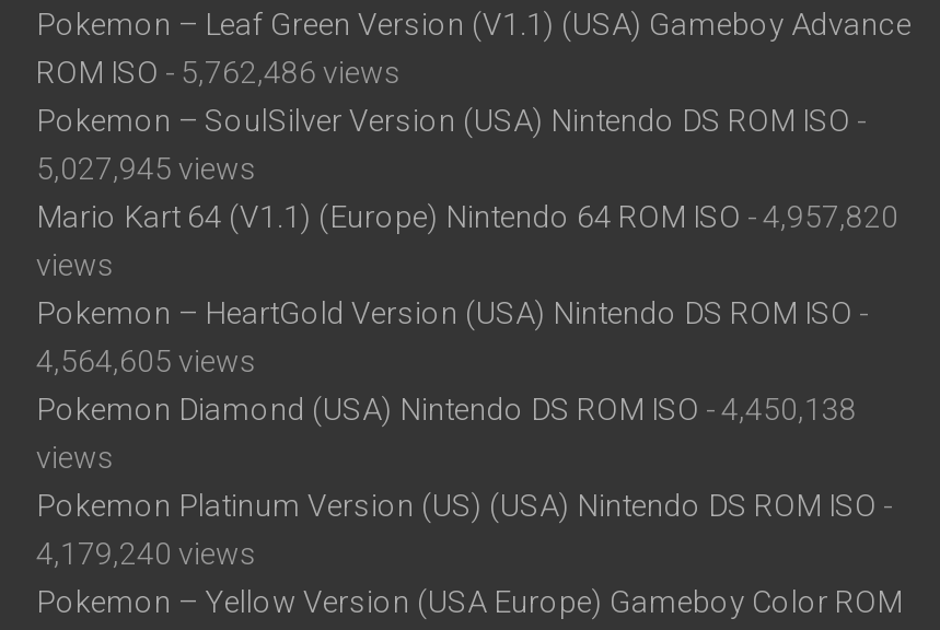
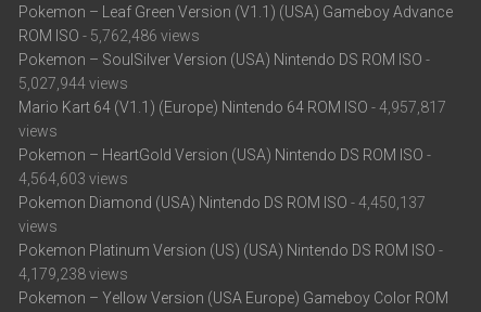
[36,151,257,186] 5,027,945 views -> [18,75,128,92] 5,027,944 views
[36,199,898,234] Mario Kart 64 (V1.1) (Europe) Nintendo 64 ROM ISO - 4,957,820 -> [18,99,446,116] Mario Kart 64 (V1.1) (Europe) Nintendo 64 ROM ISO - 4,957,817
[36,344,257,379] 4,564,605 views -> [18,170,128,188] 4,564,603 views
[36,392,857,427] Pokemon Diamond (USA) Nintendo DS ROM ISO - 4,450,138 -> [18,194,426,211] Pokemon Diamond (USA) Nintendo DS ROM ISO - 4,450,137
[36,536,257,571] 4,179,240 views -> [18,266,128,283] 4,179,238 views

